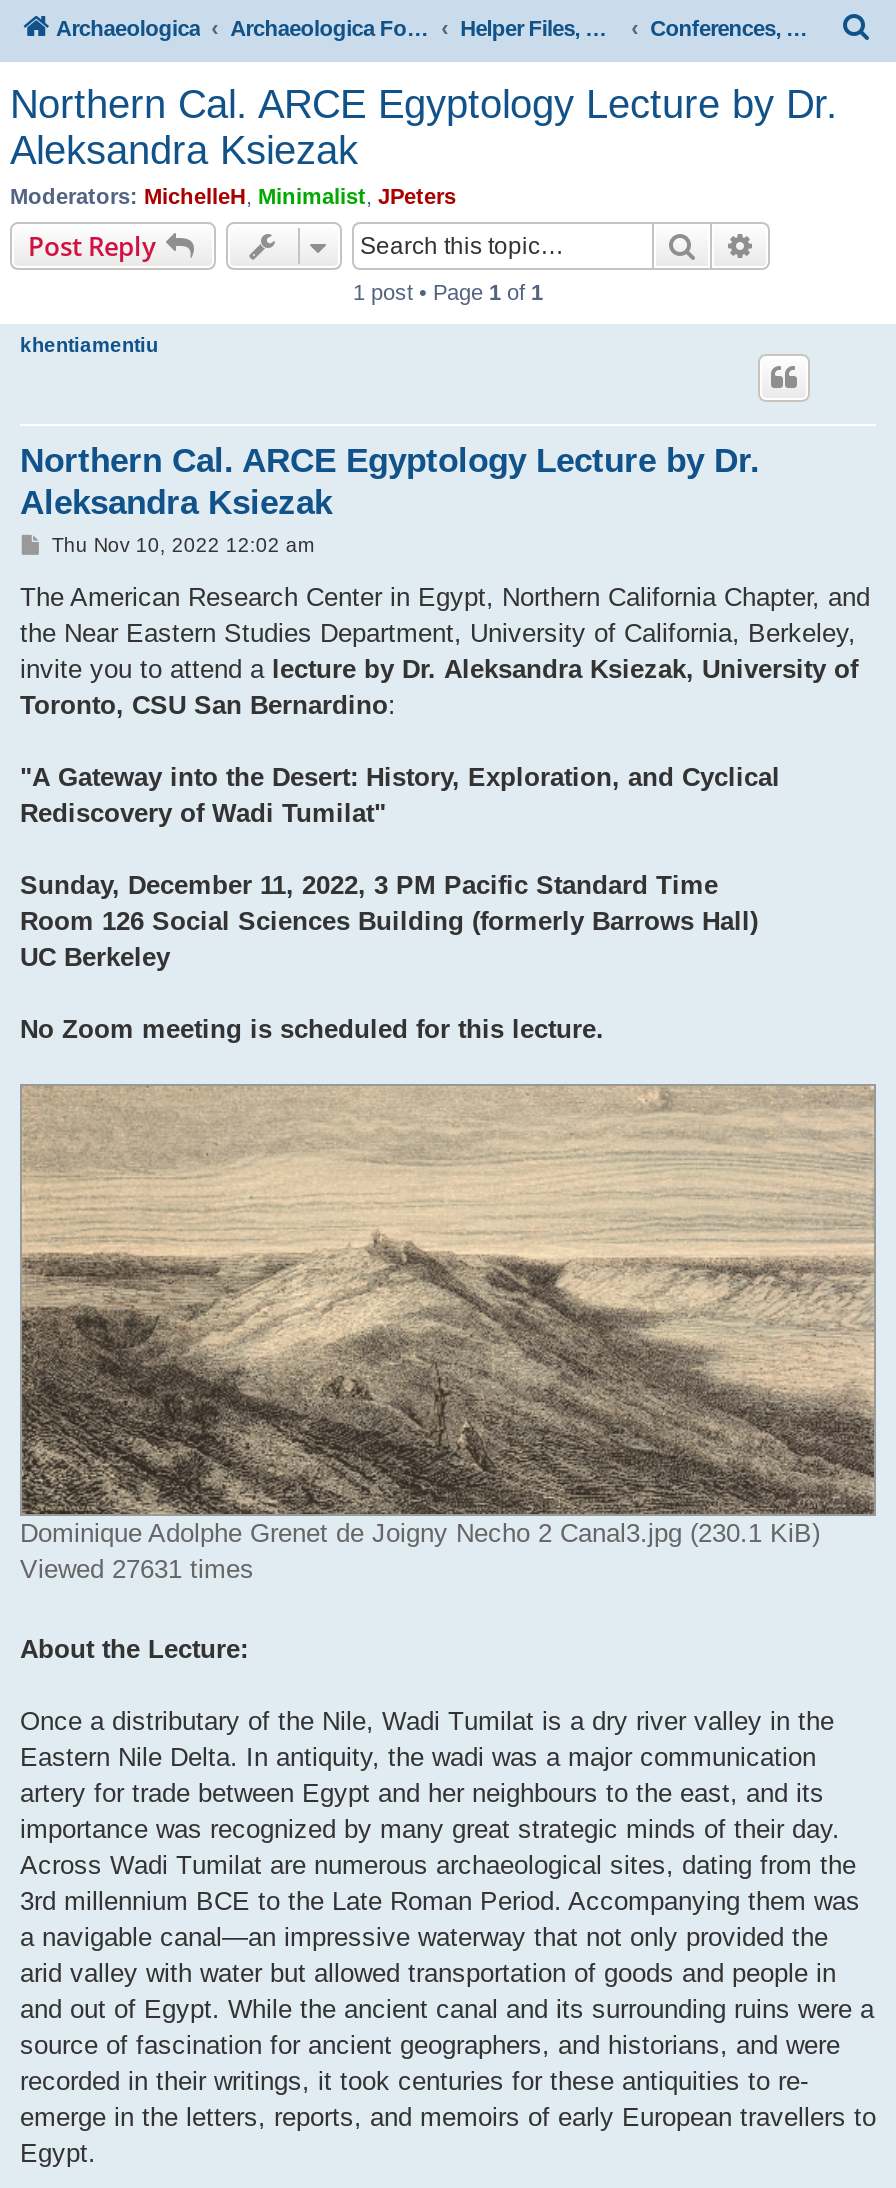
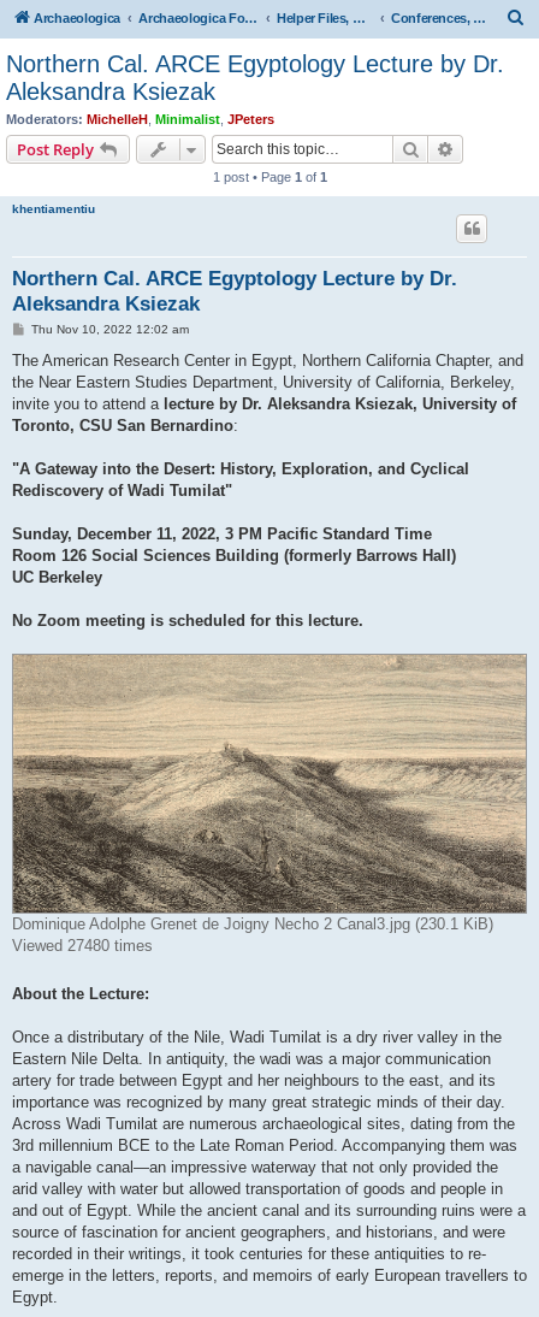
[20,1554,254,1584] Viewed 27631 times -> [12,937,153,955] Viewed 27480 times

